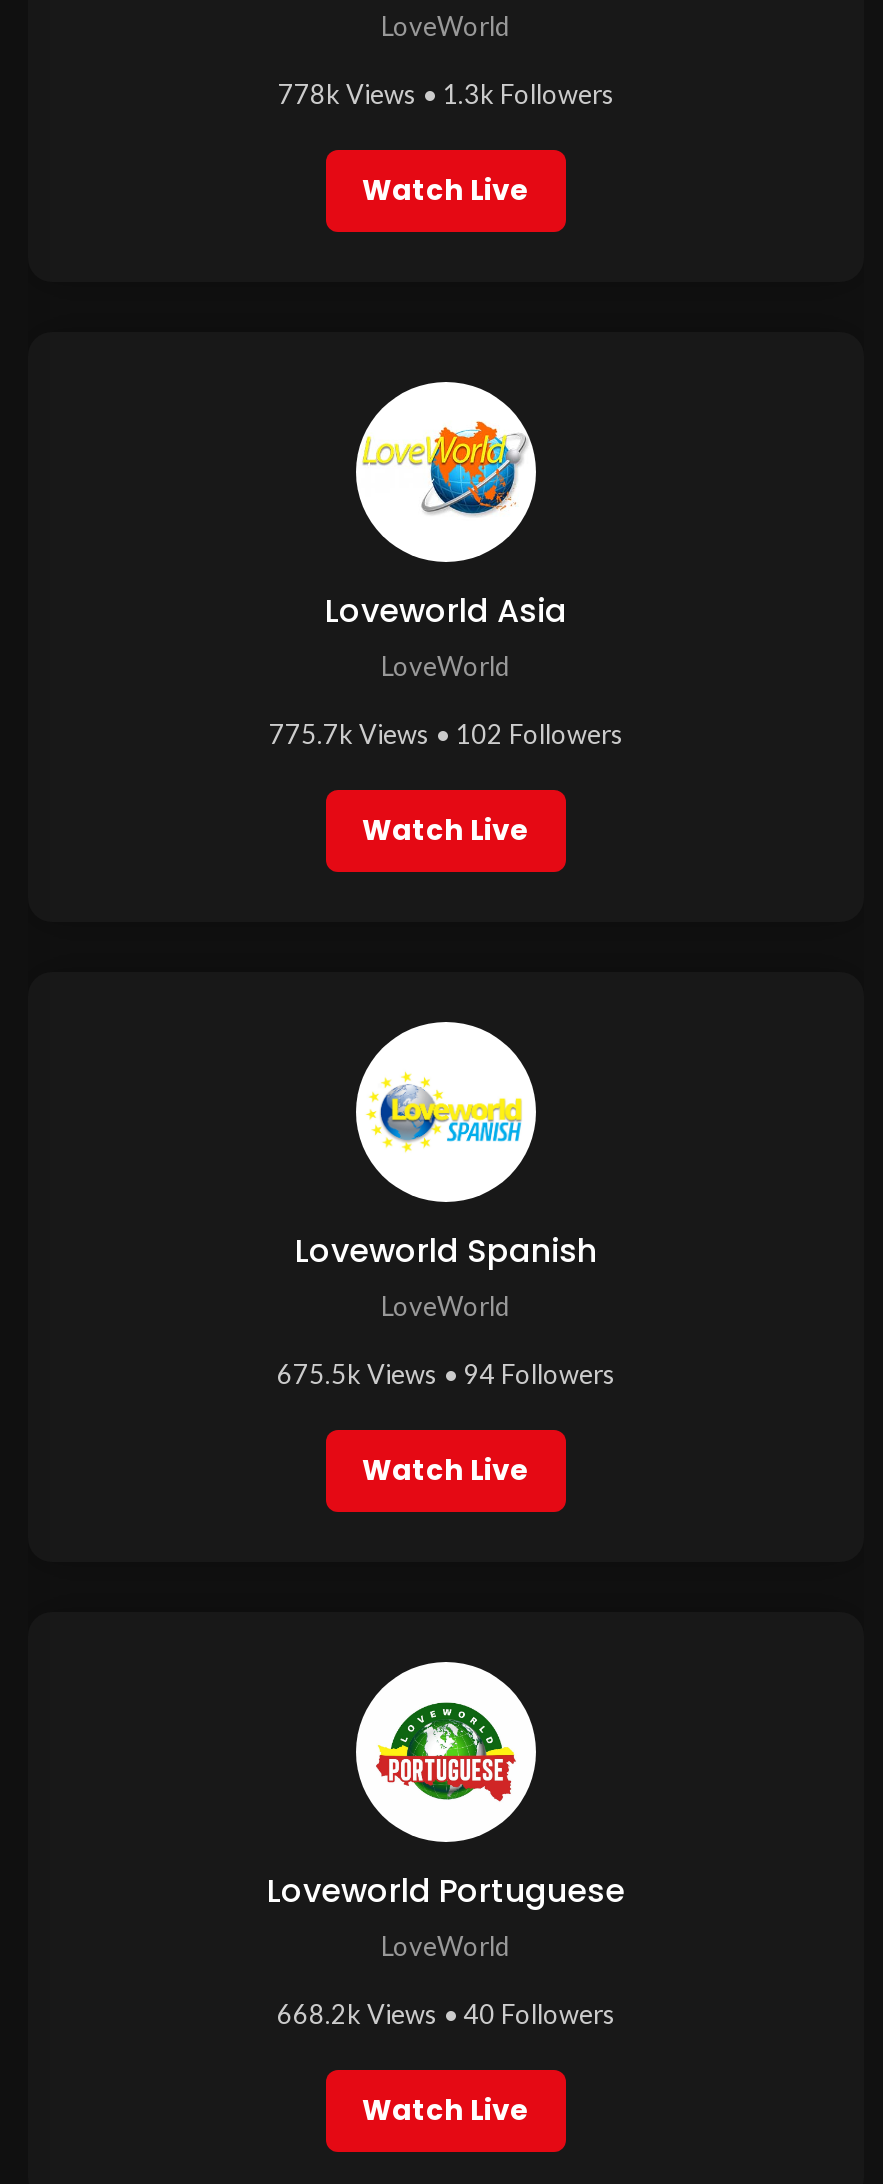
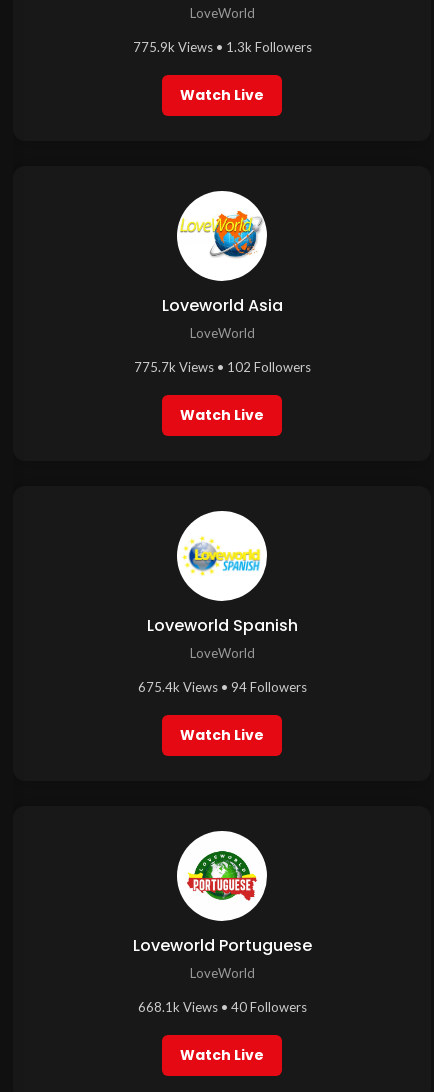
[278,78,614,110] 778k Views • 1.3k Followers -> [132,39,311,55] 775.9k Views • 1.3k Followers
[277,1358,615,1390] 675.5k Views • 94 Followers -> [137,679,306,695] 675.4k Views • 94 Followers
[277,1998,615,2030] 668.2k Views • 40 Followers -> [137,999,306,1015] 668.1k Views • 40 Followers

